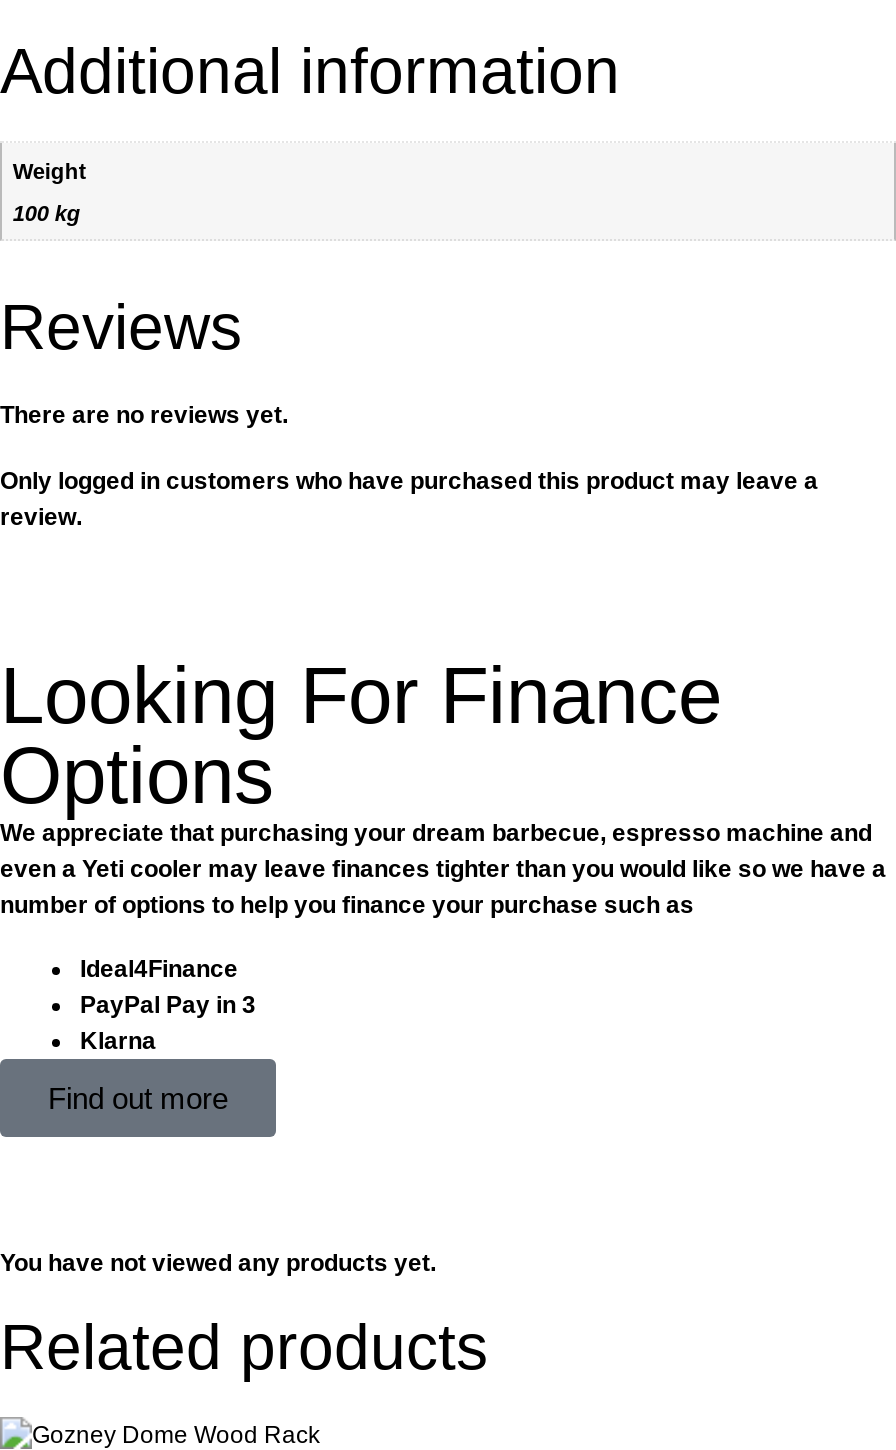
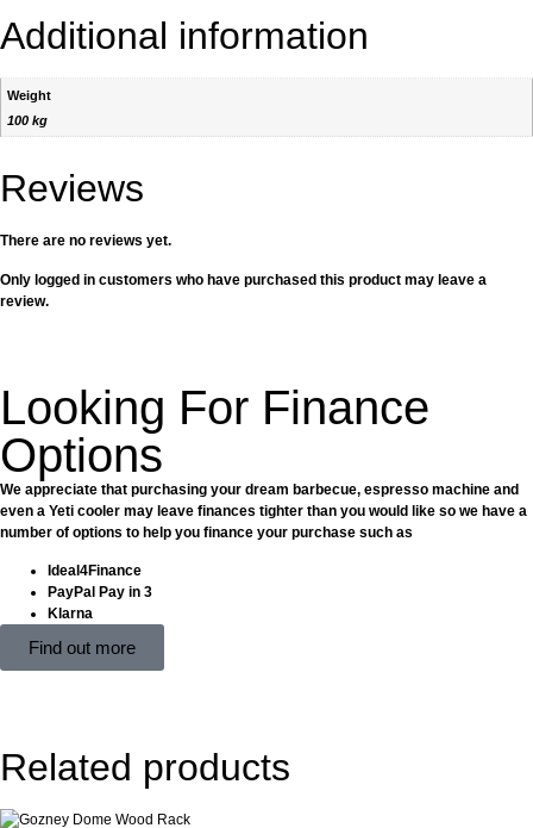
[0,1249,436,1277] You have not viewed any products yet. -> none

